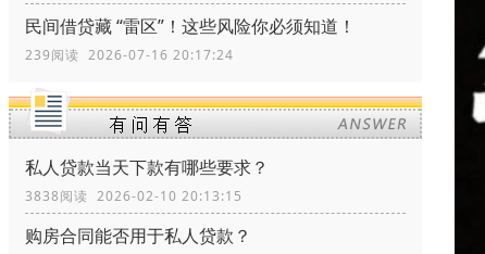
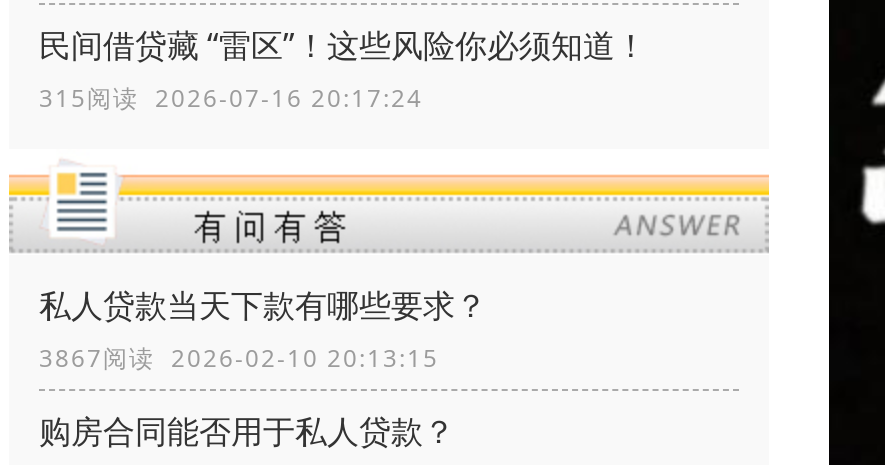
[25,46,234,64] 239阅读 2026-07-16 20:17:24 -> [39,81,423,115] 315阅读 2026-07-16 20:17:24
[25,187,242,205] 3838阅读 2026-02-10 20:13:15 -> [39,341,439,375] 3867阅读 2026-02-10 20:13:15

